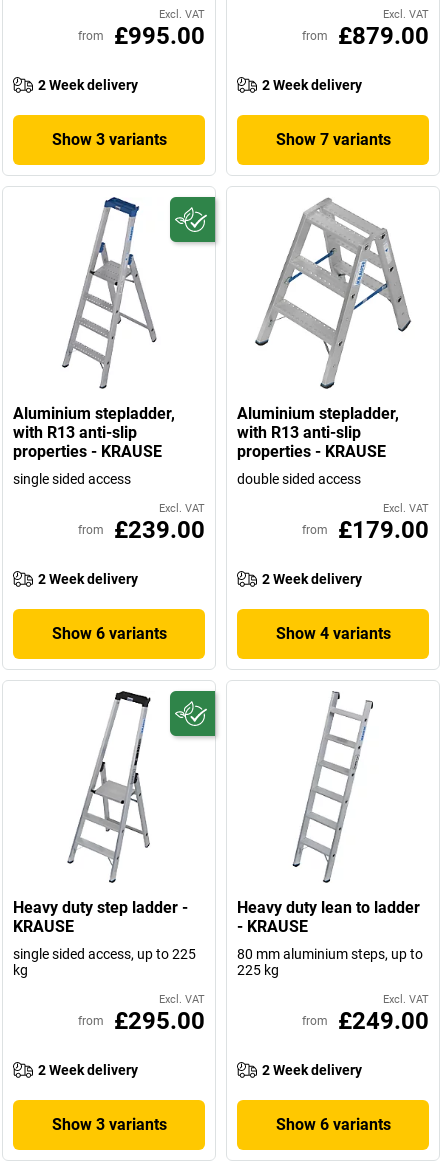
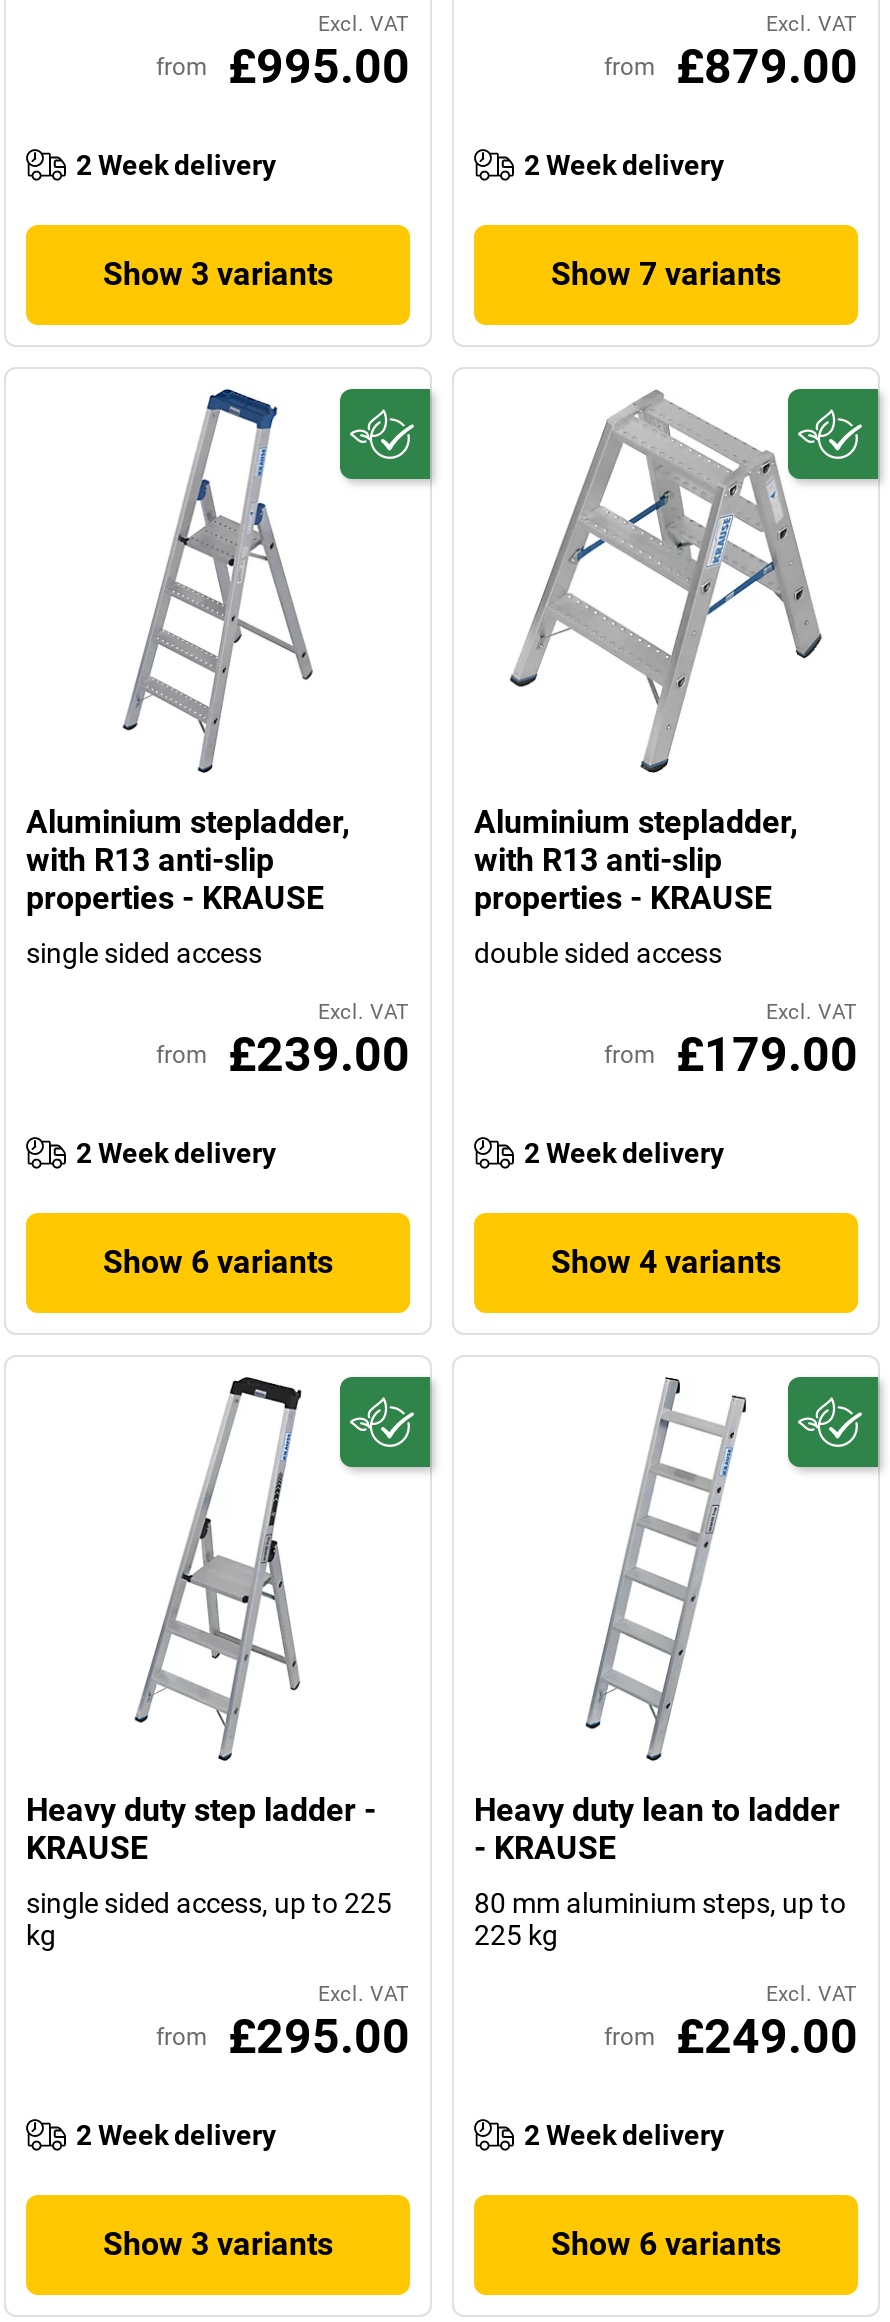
none -> [786,387,882,483] [image]
none -> [786,1375,882,1471] [image]

